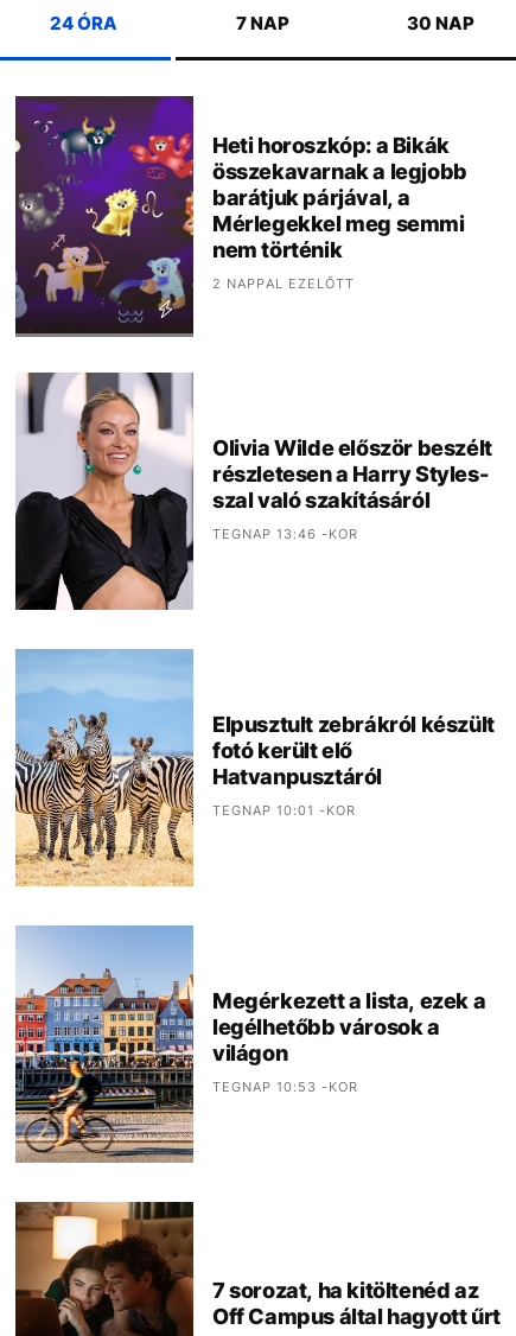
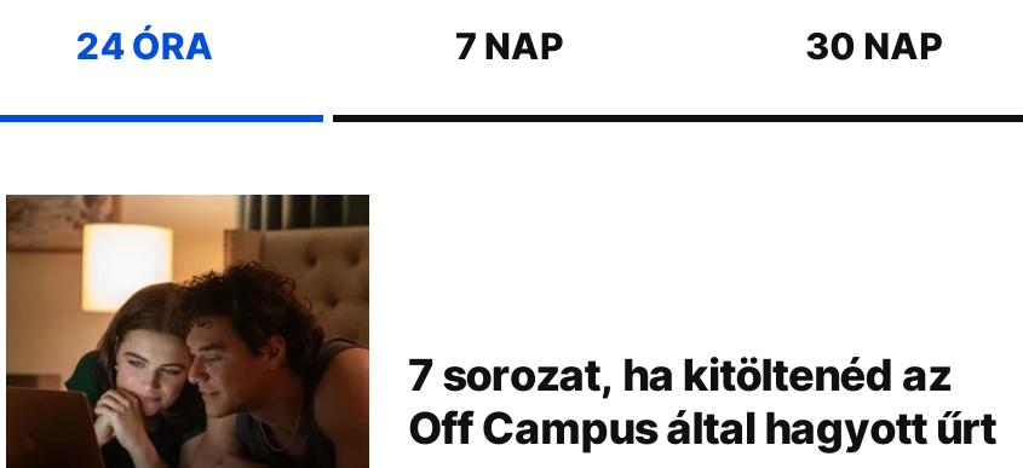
[14,95,467,338] [image] | Heti horoszkóp: a Bikák | összekavarnak a legjobb | barátjuk párjával, a | Mérlegekkel meg semmi | nem történik | 2 NAPPAL EZELŐTT -> none
[14,371,492,611] [image] | Olivia Wilde először beszélt | részletesen a Harry Styles- | szal való szakításáról | TEGNAP 13:46 -KOR -> none
[14,648,494,888] [image] | Elpusztult zebrákról készült | fotó került elő | Hatvanpusztáról | TEGNAP 10:01 -KOR -> none
[14,924,485,1166] [image] | Megérkezett a lista, ezek a | legélhetőbb városok a | világon | TEGNAP 10:53 -KOR -> none

